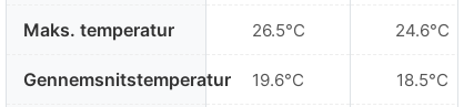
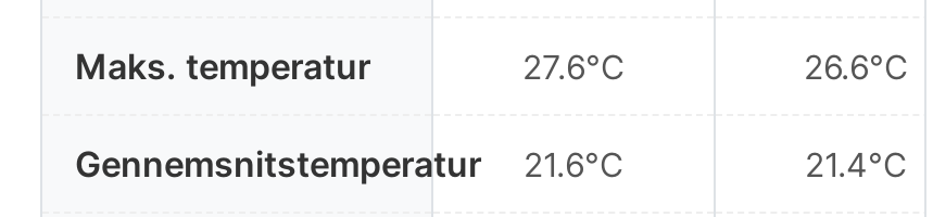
[251,19,305,40] 26.5°C -> [522,46,625,87] 27.6°C
[395,19,450,40] 24.6°C -> [804,46,908,87] 26.6°C
[23,68,304,90] Gennemsnitstemperatur 19.6°C -> [75,142,623,186] Gennemsnitstemperatur 21.6°C
[396,69,448,90] 18.5°C -> [805,143,907,184] 21.4°C

